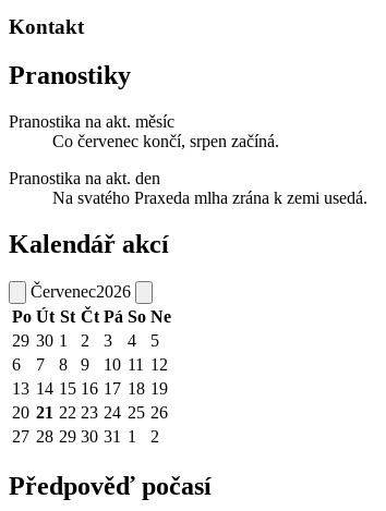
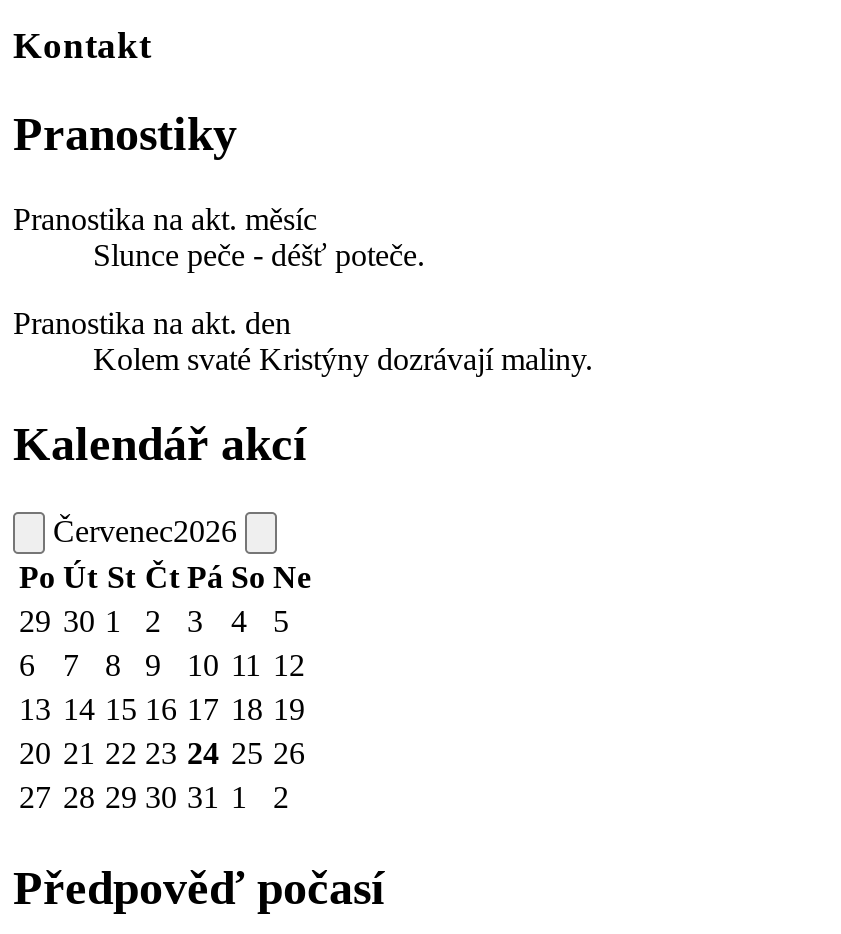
[52,132,279,151] Co červenec končí, srpen začíná. -> [93,239,425,273] Slunce peče - déšť poteče.
[52,189,367,207] Na svatého Praxeda mlha zrána k zemi usedá. -> [93,343,593,377] Kolem svaté Kristýny dozrávají maliny.

